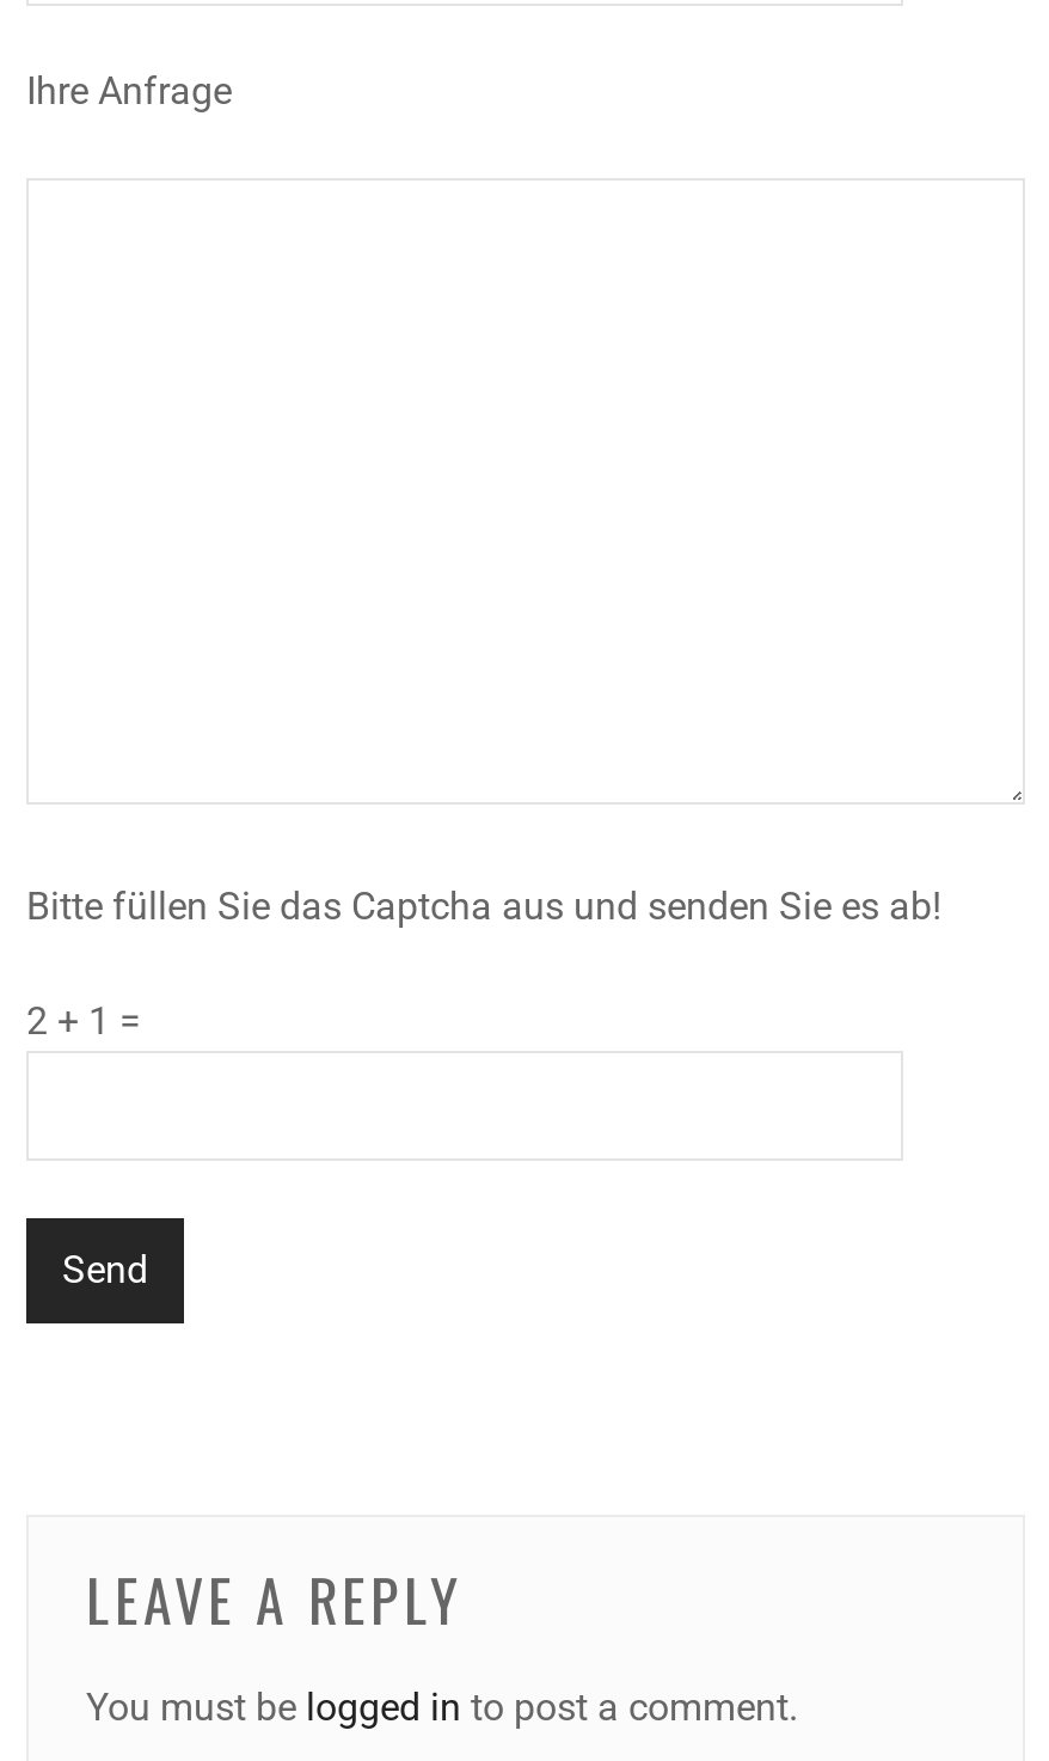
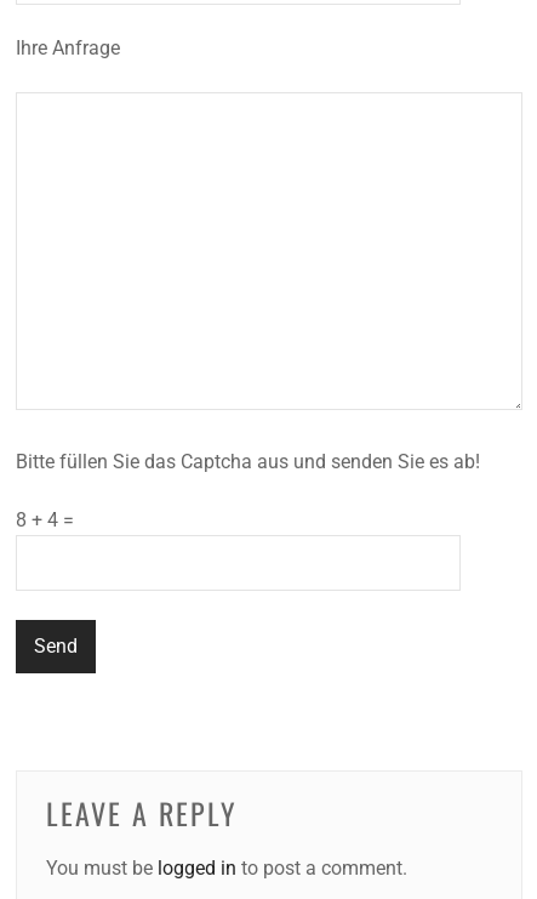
[26,999,141,1044] 2 + 1 = -> [16,509,74,532] 8 + 4 =

